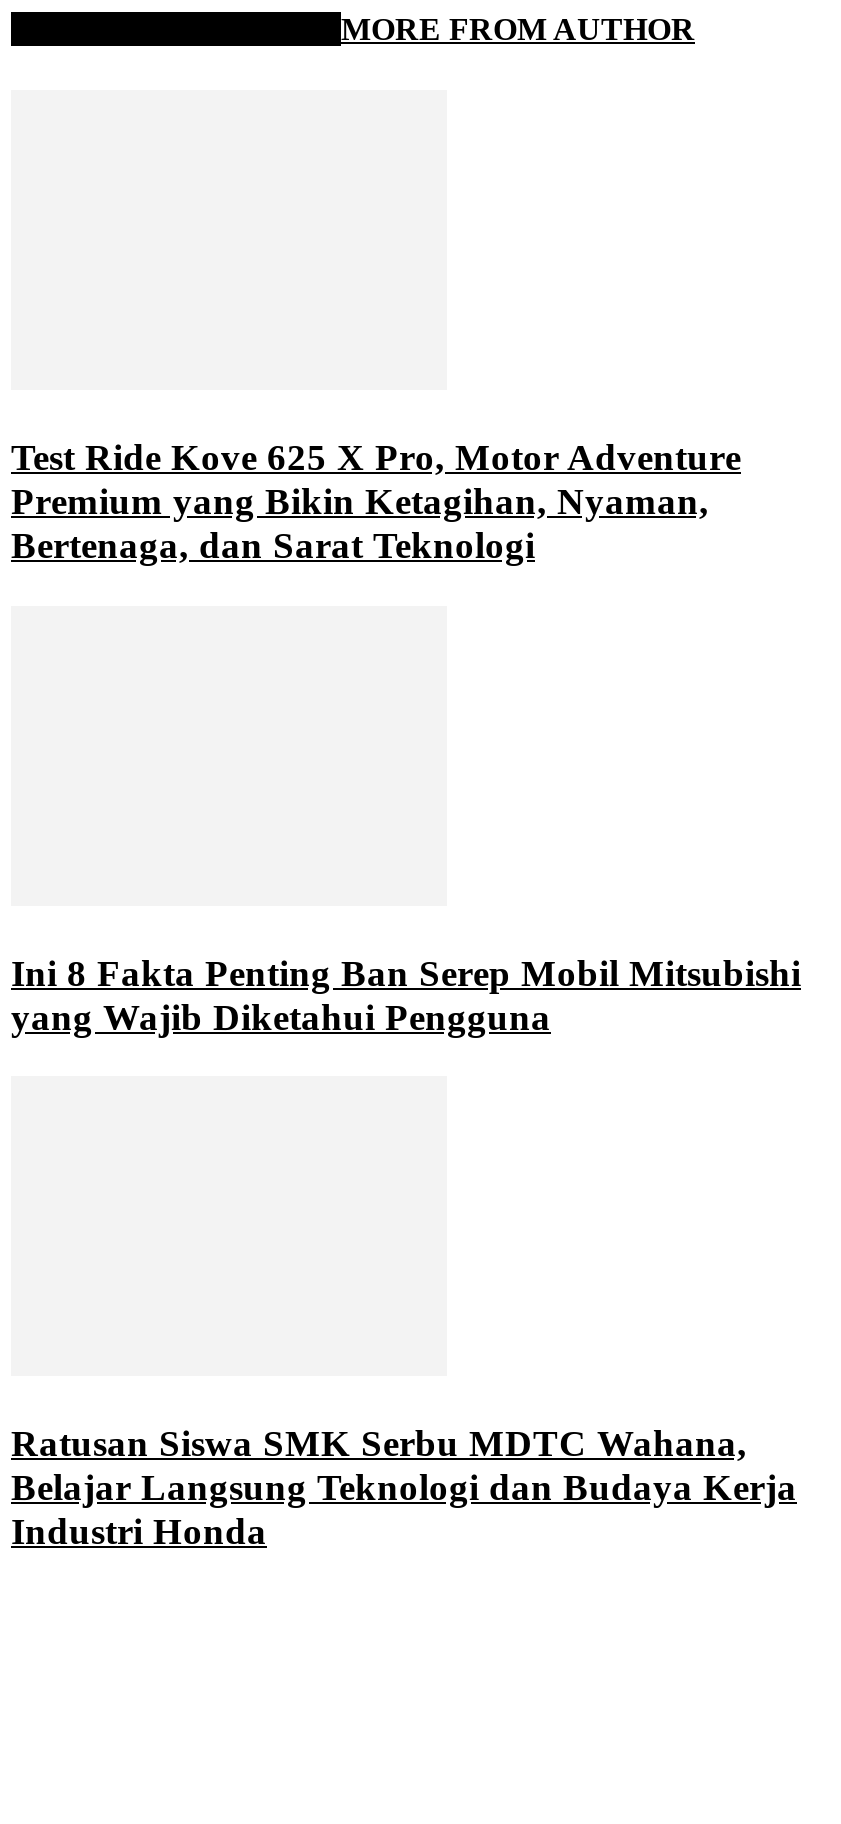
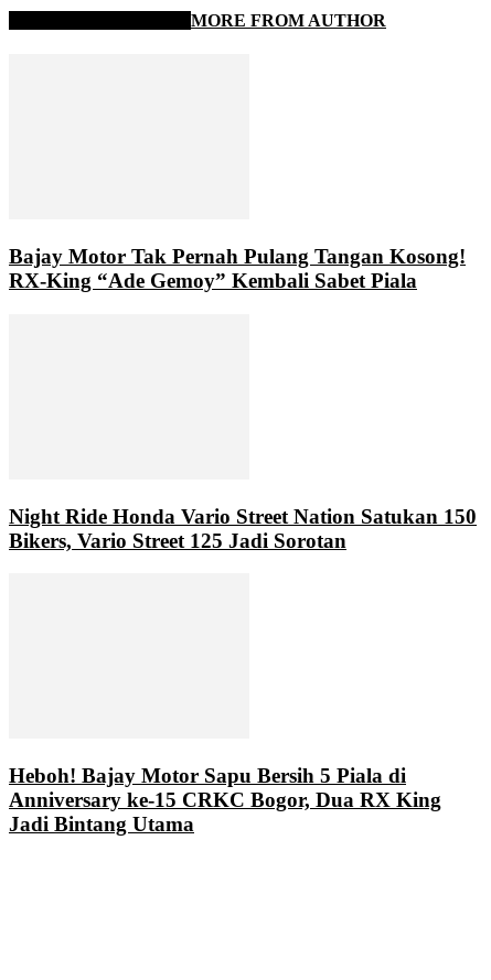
[11,436,741,566] Test Ride Kove 625 X Pro, Motor Adventure | Premium yang Bikin Ketagihan, Nyaman, | Bertenaga, dan Sarat Teknologi -> [9,245,466,292] Bajay Motor Tak Pernah Pulang Tangan Kosong! | RX-King “Ade Gemoy” Kembali Sabet Piala
[11,951,801,1037] Ini 8 Fakta Penting Ban Serep Mobil Mitsubishi | yang Wajib Diketahui Pengguna -> [9,504,477,552] Night Ride Honda Vario Street Nation Satukan 150 | Bikers, Vario Street 125 Jadi Sorotan
[11,1422,797,1552] Ratusan Siswa SMK Serbu MDTC Wahana, | Belajar Langsung Teknologi dan Budaya Kerja | Industri Honda -> [9,764,441,835] Heboh! Bajay Motor Sapu Bersih 5 Piala di | Anniversary ke-15 CRKC Bogor, Dua RX King | Jadi Bintang Utama

